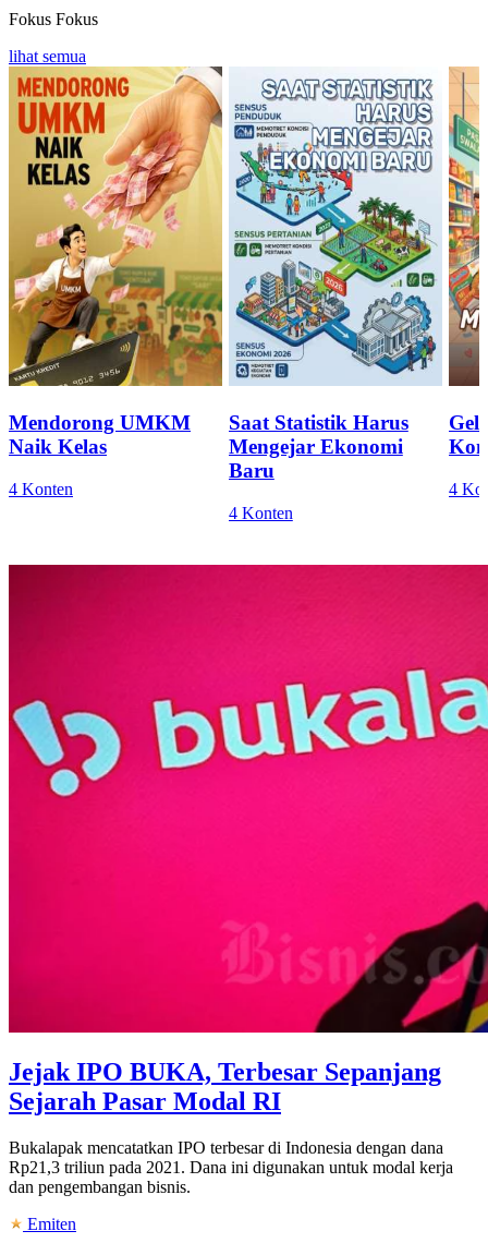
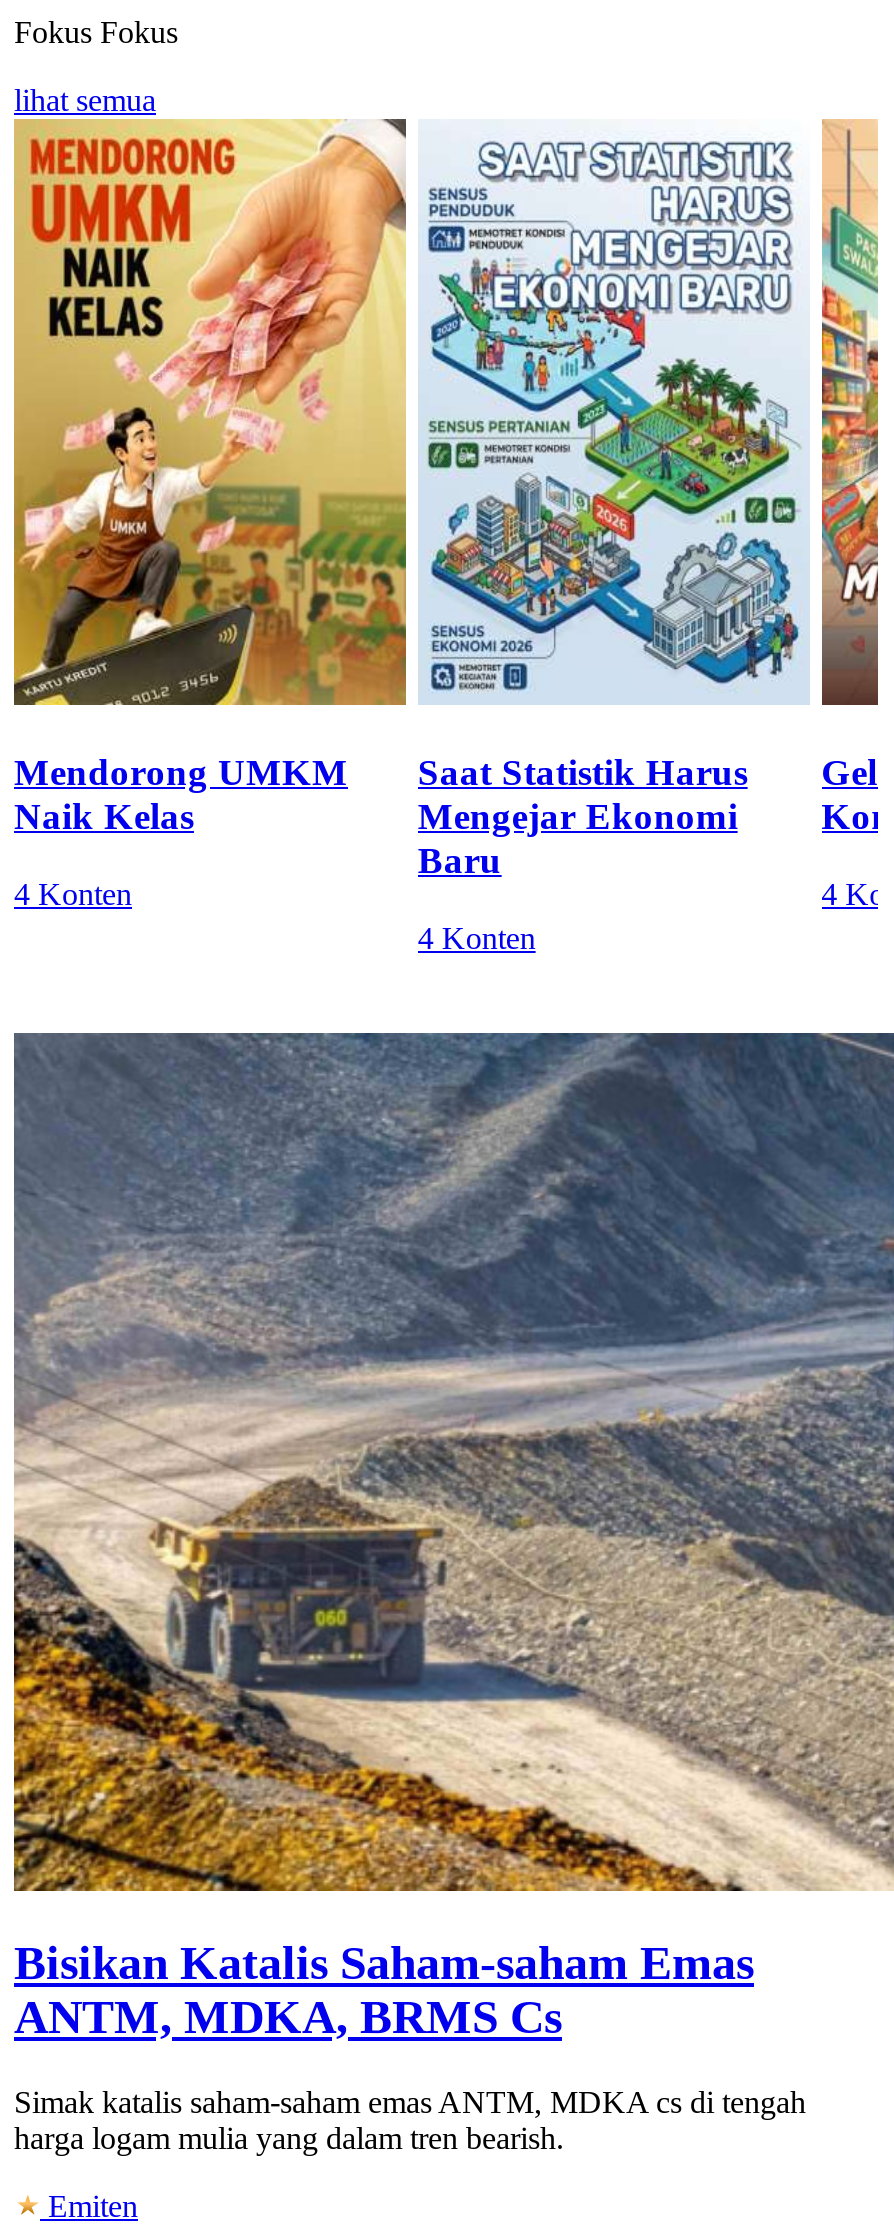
[8,564,485,1116] [image] | Jejak IPO BUKA, Terbesar Sepanjang | Sejarah Pasar Modal RI -> [12,1031,888,2044] [image] | Bisikan Katalis Saham-saham Emas | ANTM, MDKA, BRMS Cs
[9,1139,453,1196] Bukalapak mencatatkan IPO terbesar di Indonesia dengan dana | Rp21,3 triliun pada 2021. Dana ini digunakan untuk modal kerja | dan pengembangan bisnis. -> [14,2086,806,2156] Simak katalis saham-saham emas ANTM, MDKA cs di tengah | harga logam mulia yang dalam tren bearish.

